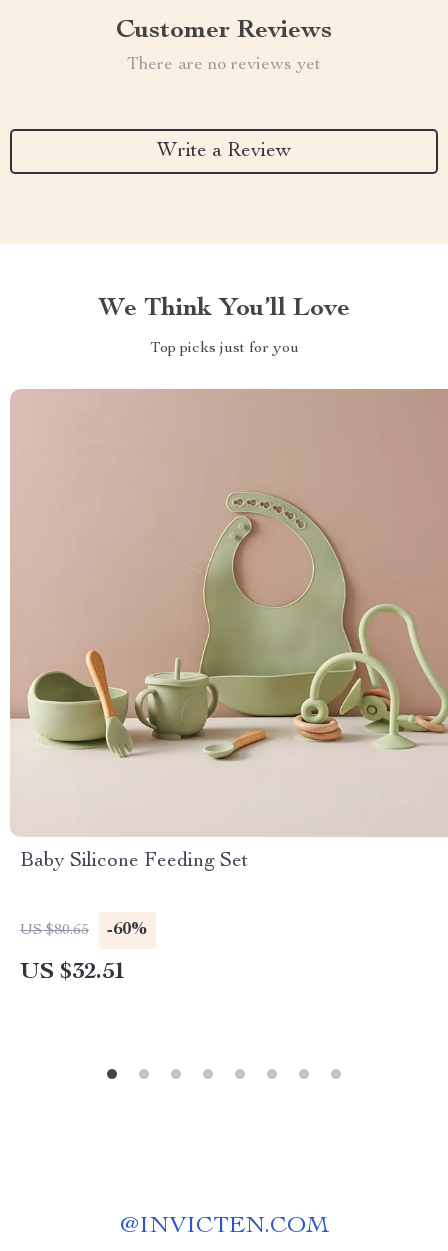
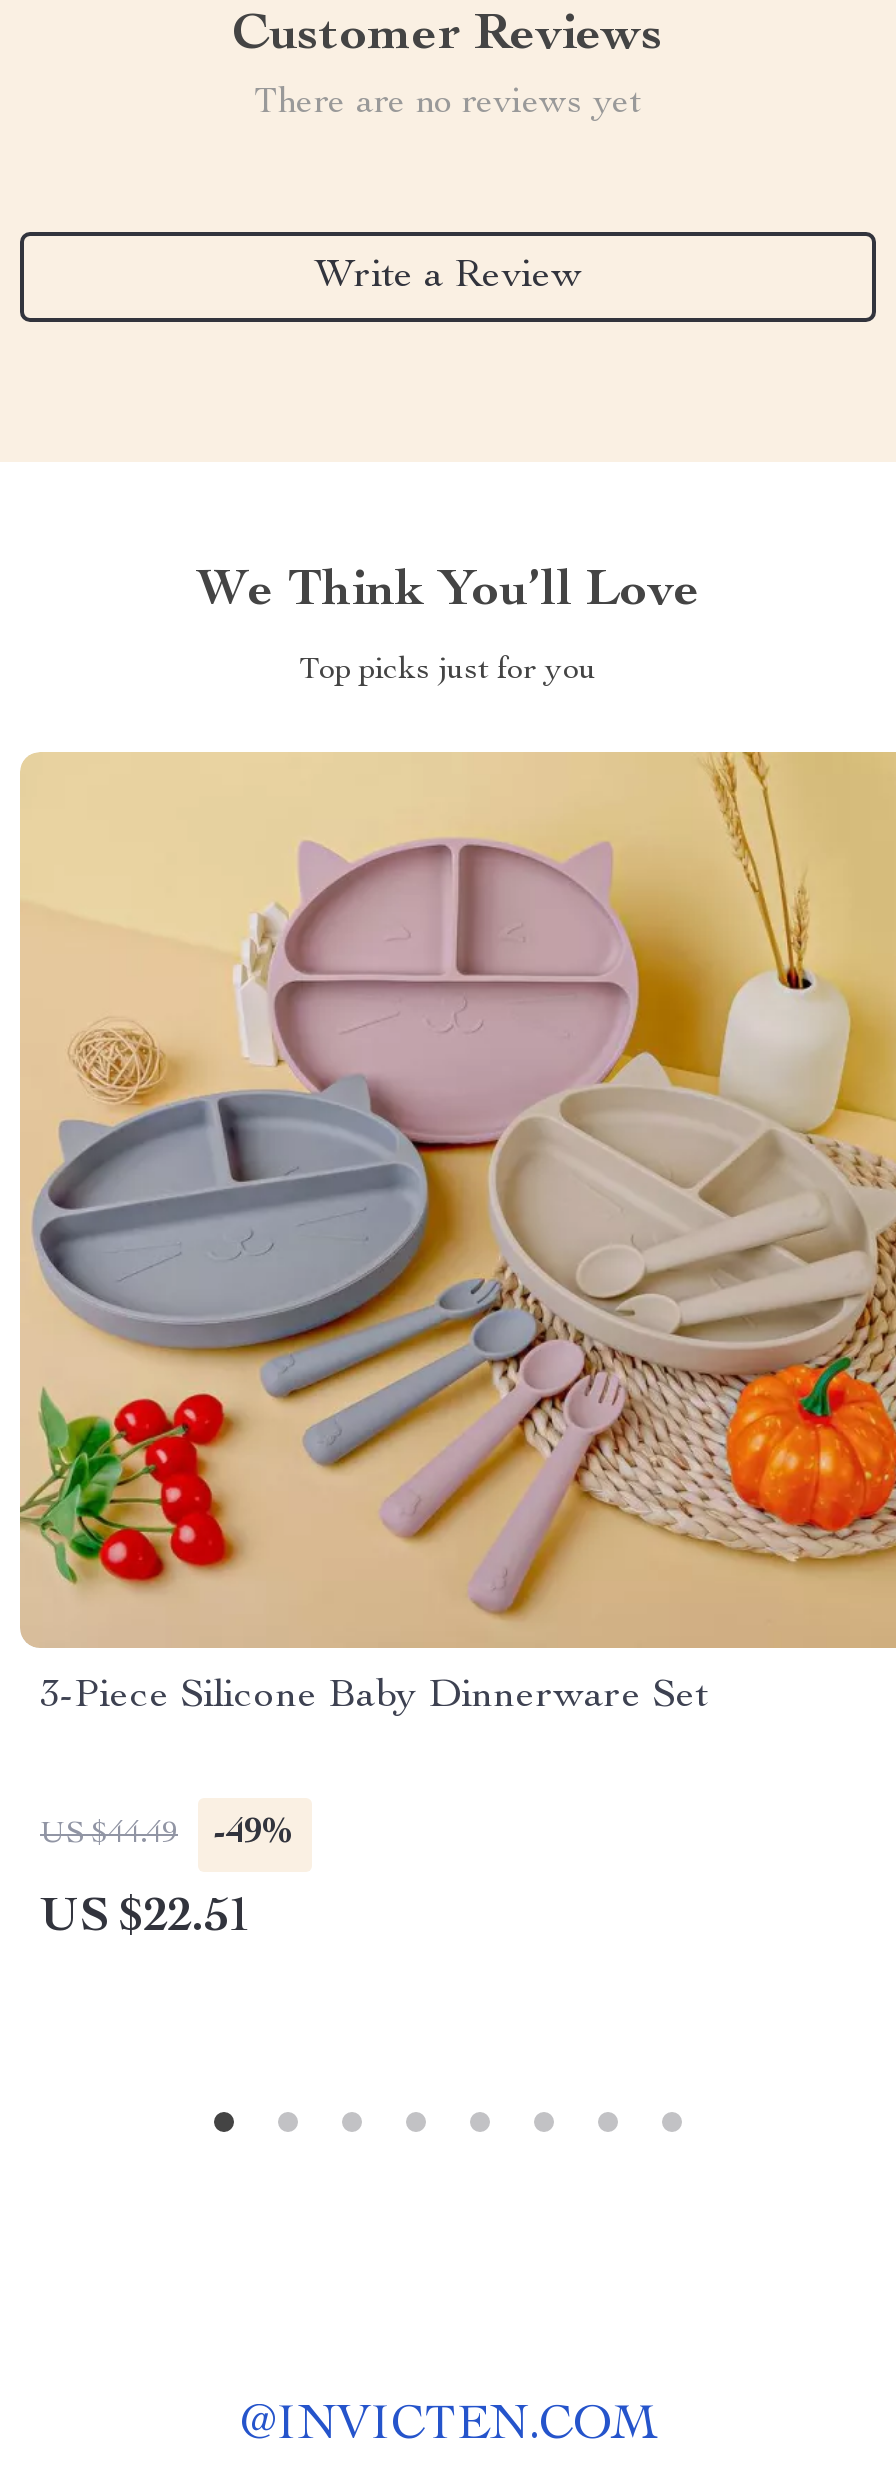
[10,388,445,872] [image] | Baby Silicone Feeding Set -> [20,752,890,1718] [image] | 3-Piece Silicone Baby Dinnerware Set
[20,921,148,939] US $80.65 | -60% -> [40,1816,296,1852] US $44.49 | -49%
[20,961,126,985] US $32.51 -> [40,1896,252,1944] US $22.51

